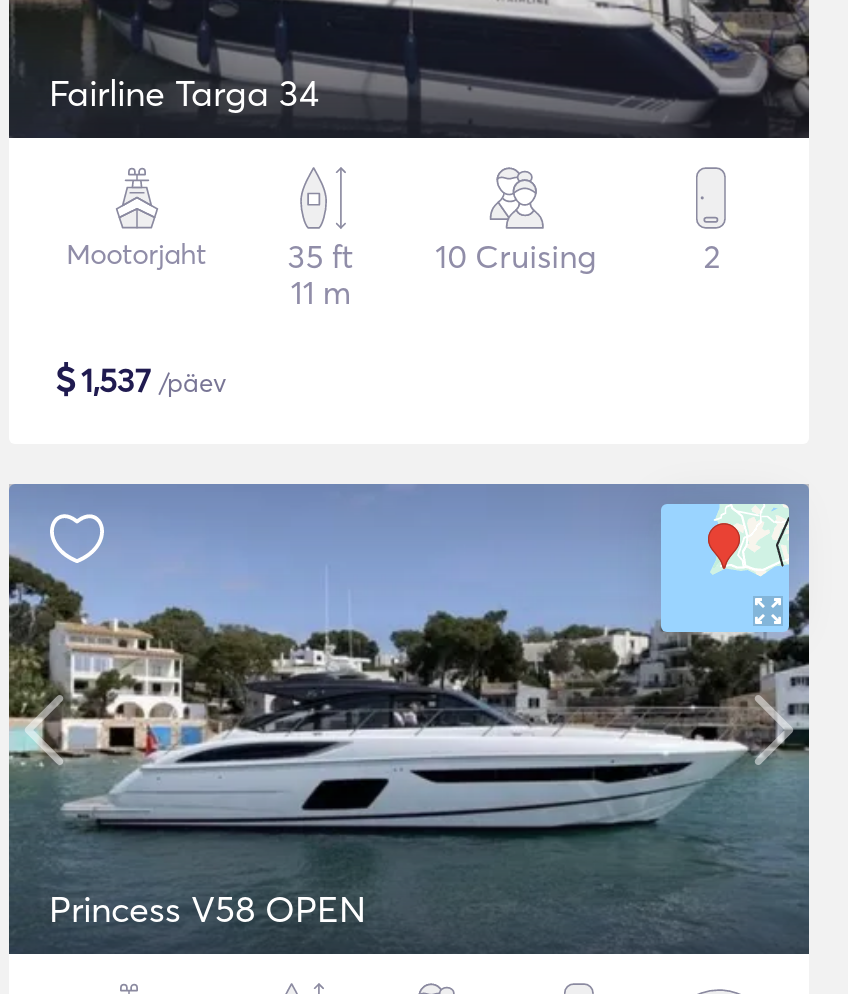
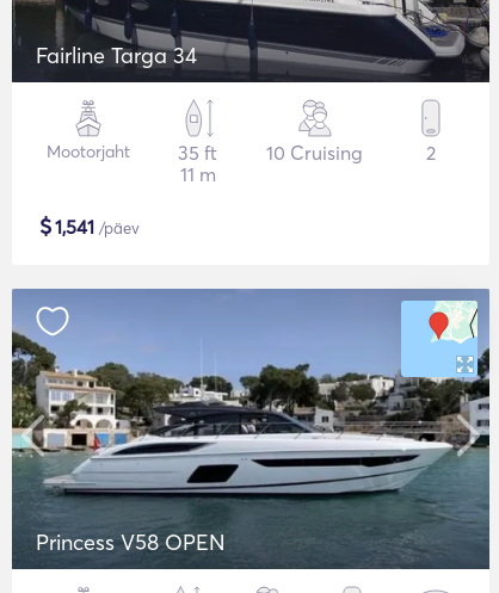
[55,356,227,402] $1,537 /päev -> [39,212,140,240] $1,541 /päev

